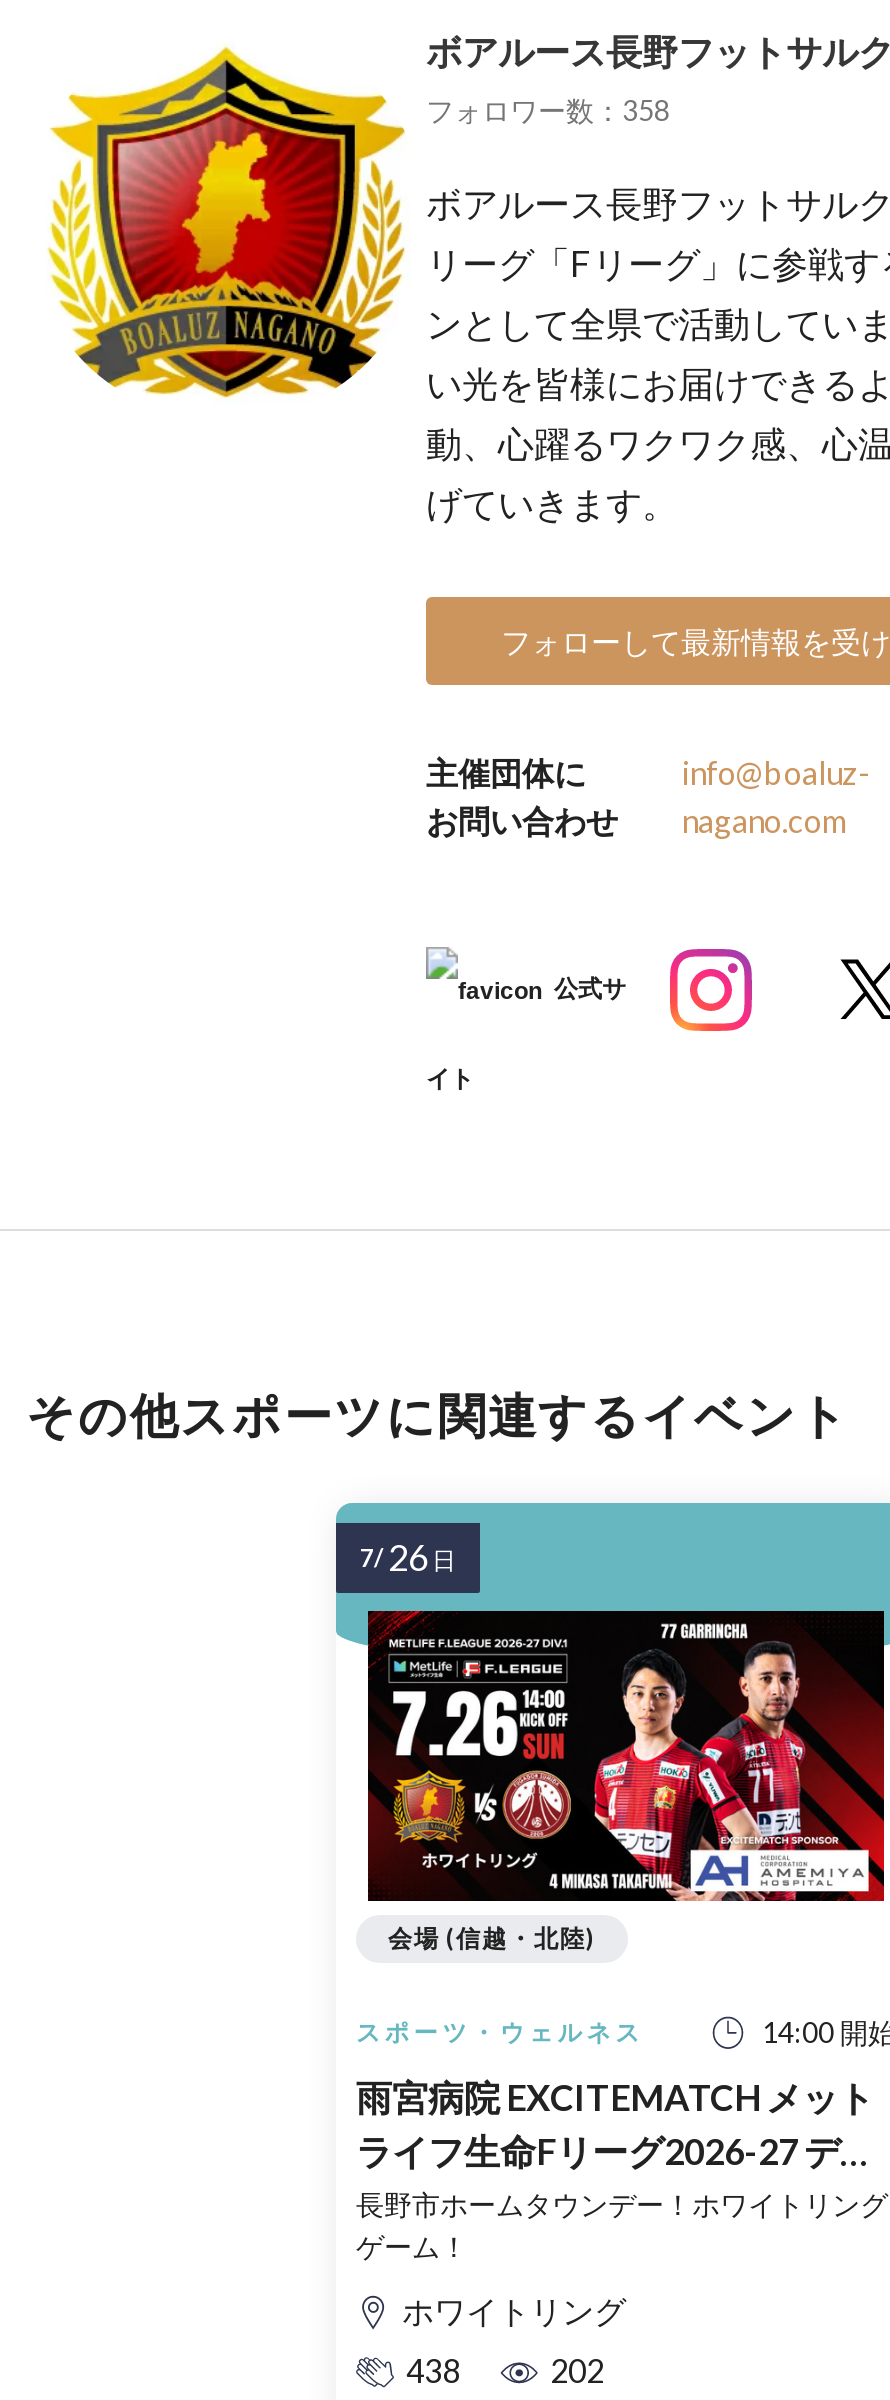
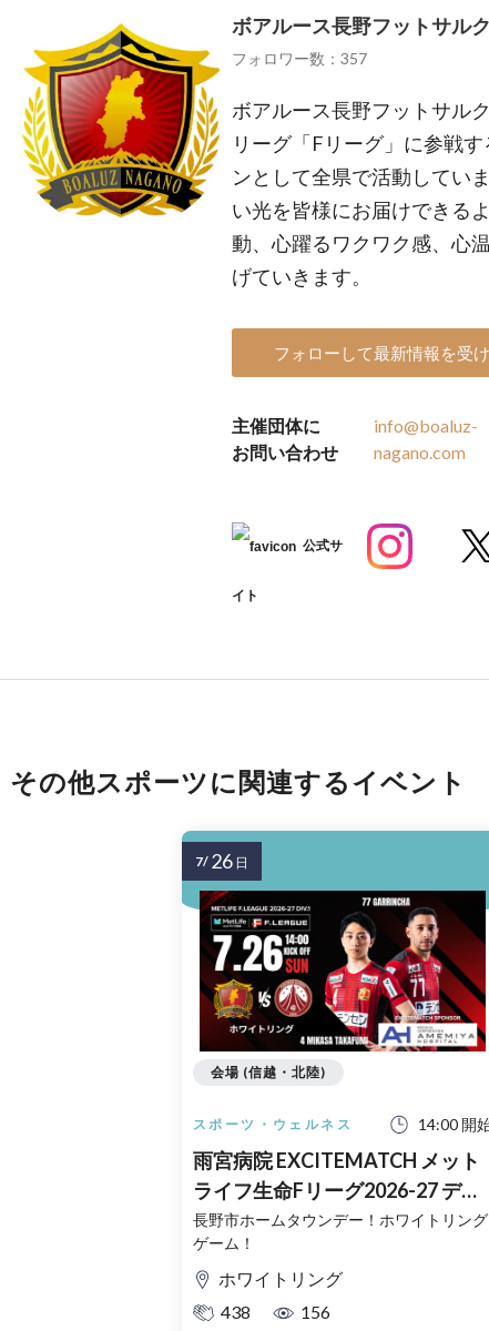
[426,93,670,127] フォロワー数：358 -> [232,49,367,68] フォロワー数：357
[550,2352,604,2390] 202 -> [300,1302,330,1323] 156

